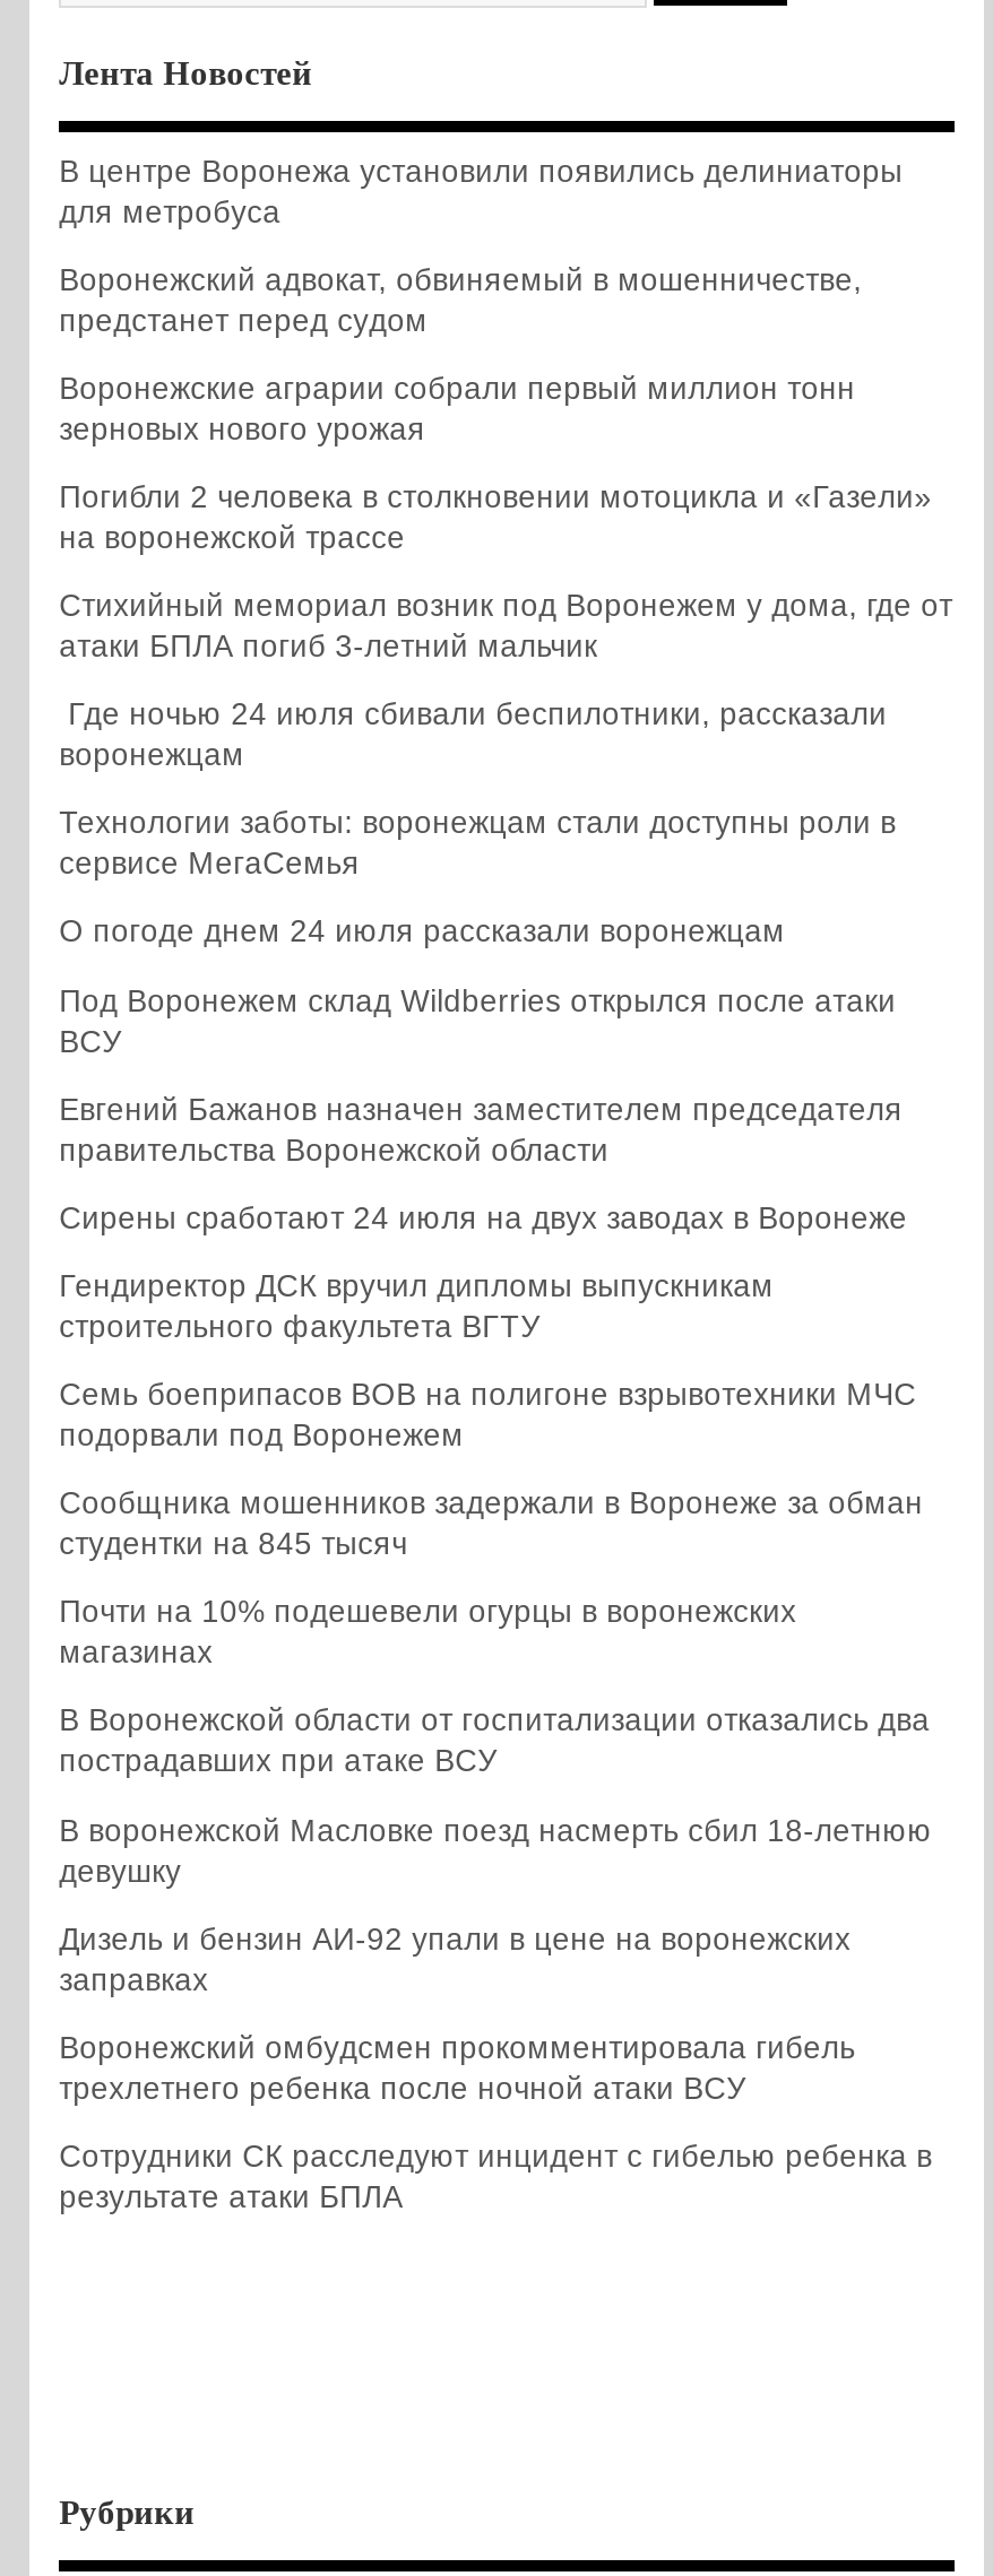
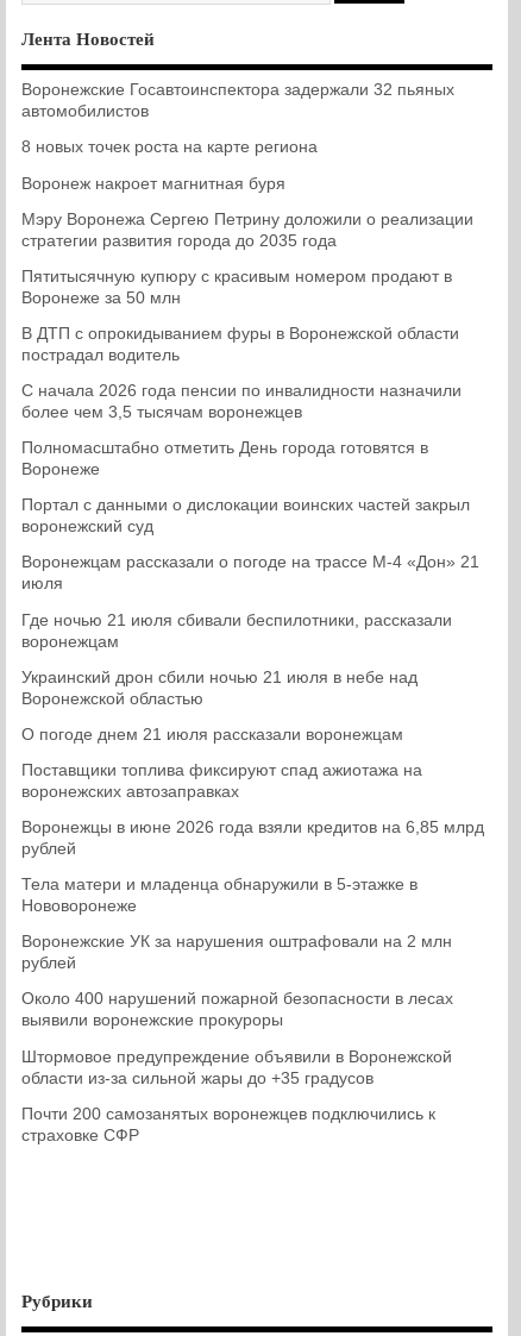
[59,153,953,731] В центре Воронежа установили появились делиниаторы | для метробуса | Воронежский адвокат, обвиняемый в мошенничестве, | предстанет перед судом | Воронежские аграрии собрали первый миллион тонн | зерновых нового урожая | Погибли 2 человека в столкновении мотоцикла и «Газели» | на воронежской трассе | Стихийный мемориал возник под Воронежем у дома, где от | атаки БПЛА погиб 3-летний мальчик | Где ночью 24 июля сбивали беспилотники, рассказали -> [22,81,479,629] Воронежские Госавтоинспектора задержали 32 пьяных | автомобилистов | 8 новых точек роста на карте региона | Воронеж накроет магнитная буря | Мэру Воронежа Сергею Петрину доложили о реализации | стратегии развития города до 2035 года | Пятитысячную купюру с красивым номером продают в | Воронеже за 50 млн | В ДТП с опрокидыванием фуры в Воронежской области | пострадал водитель | С начала 2026 года пенсии по инвалидности назначили | более чем 3,5 тысячам воронежцев | Полномасштабно отметить День города готовятся в | Воронеже | Портал с данными о дислокации воинских частей закрыл | воронежский суд | Воронежцам рассказали о погоде на трассе М-4 «Дон» 21 | июля | Где ночью 21 июля сбивали беспилотники, рассказали
moved [59,738,245,772] -> [22,632,119,650]: воронежцам
[59,806,932,2214] Технологии заботы: воронежцам стали доступны роли в | сервисе МегаСемья | О погоде днем 24 июля рассказали воронежцам | Под Воронежем склад Wildberries открылся после атаки | ВСУ | Евгений Бажанов назначен заместителем председателя | правительства Воронежской области | Сирены сработают 24 июля на двух заводах в Воронеже | Гендиректор ДСК вручил дипломы выпускникам | строительного факультета ВГТУ | Семь боеприпасов ВОВ на полигоне взрывотехники МЧС | подорвали под Воронежем | Сообщника мошенников задержали в Воронеже за обман | студентки на 845 тысяч | Почти на 10% подешевели огурцы в воронежских | магазинах | В Воронежской области от госпитализации отказались два | пострадавших при атаке ВСУ | В воронежской Масловке поезд насмерть сбил 18-летнюю | девушку | Дизель и бензин АИ-92 упали в цене на воронежских | заправках | Воронежский омбудсмен прокомментировала гибель | трехлетнего ребенка после ночной атаки ВСУ | Сотрудники СК расследуют инцидент с гибелью ребенка в | результате атаки БПЛА -> [22,668,484,1144] Украинский дрон сбили ночью 21 июля в небе над | Воронежской областью | О погоде днем 21 июля рассказали воронежцам | Поставщики топлива фиксируют спад ажиотажа на | воронежских автозаправках | Воронежцы в июне 2026 года взяли кредитов на 6,85 млрд | рублей | Тела матери и младенца обнаружили в 5-этажке в | Нововоронеже | Воронежские УК за нарушения оштрафовали на 2 млн | рублей | Около 400 нарушений пожарной безопасности в лесах | выявили воронежские прокуроры | Штормовое предупреждение объявили в Воронежской | области из-за сильной жары до +35 градусов | Почти 200 самозанятых воронежцев подключились к | страховке СФР

